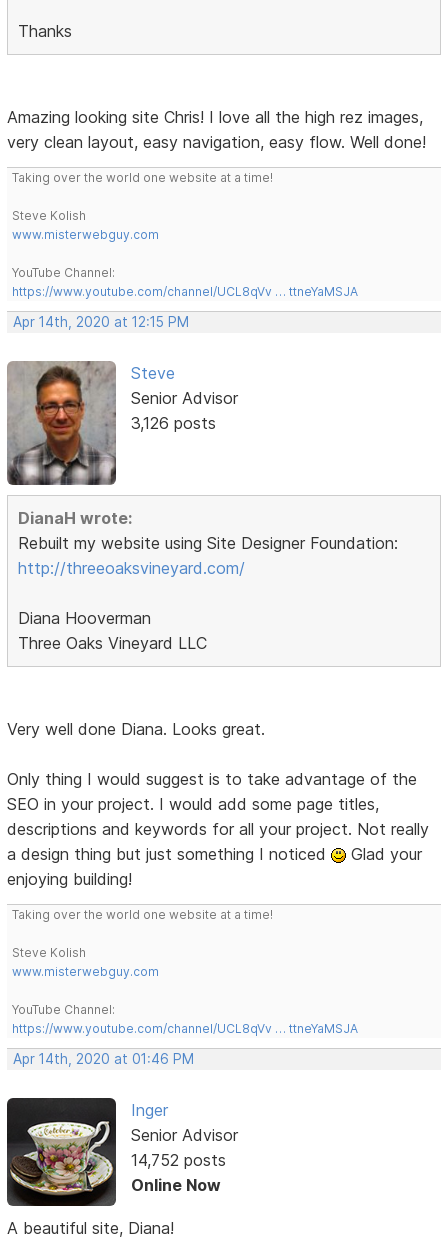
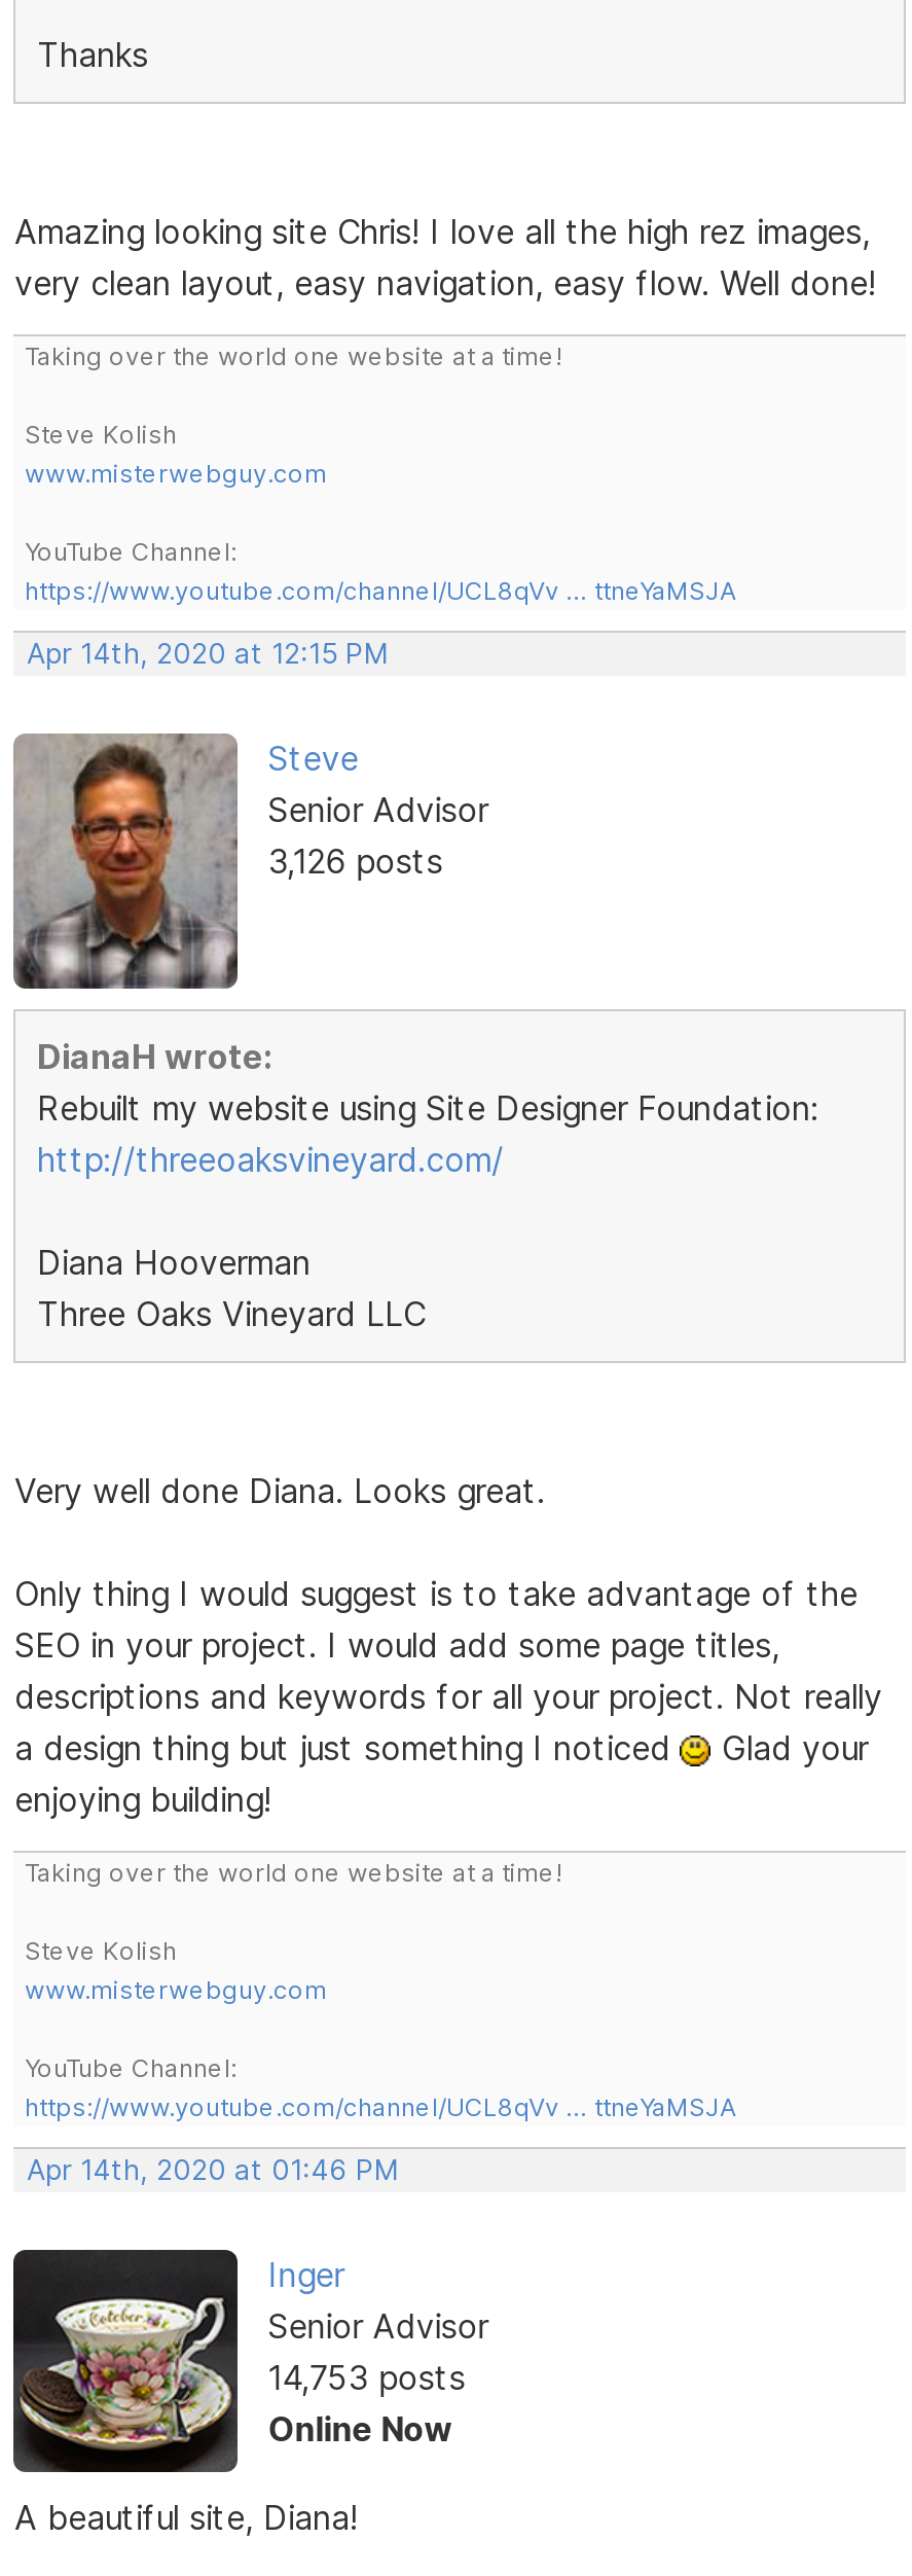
[131,1150,226,1170] 14,752 posts -> [268,2357,465,2398] 14,753 posts

